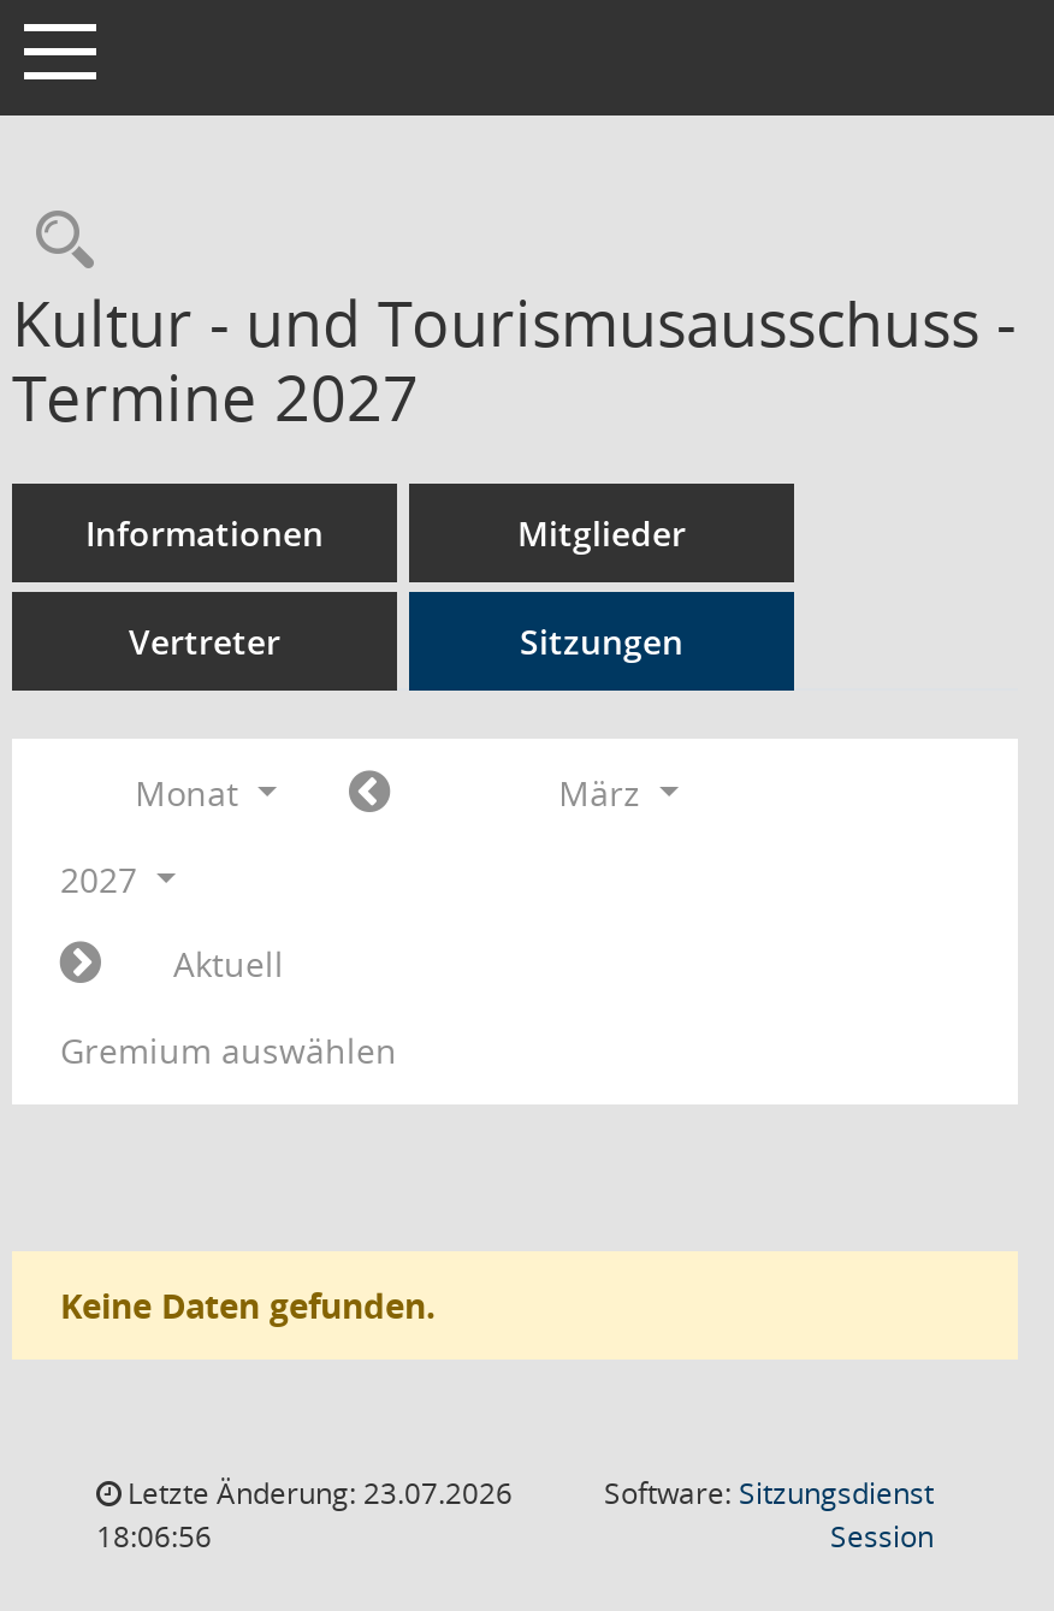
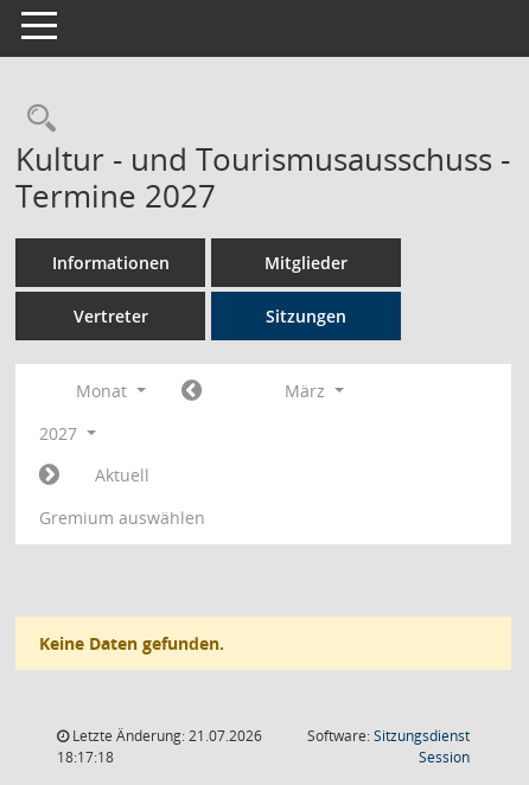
[120,1473,513,1514] Letzte Änderung: 23.07.2026 -> [69,726,262,746] Letzte Änderung: 21.07.2026
[96,1516,212,1557] 18:06:56 -> [57,747,114,767] 18:17:18

